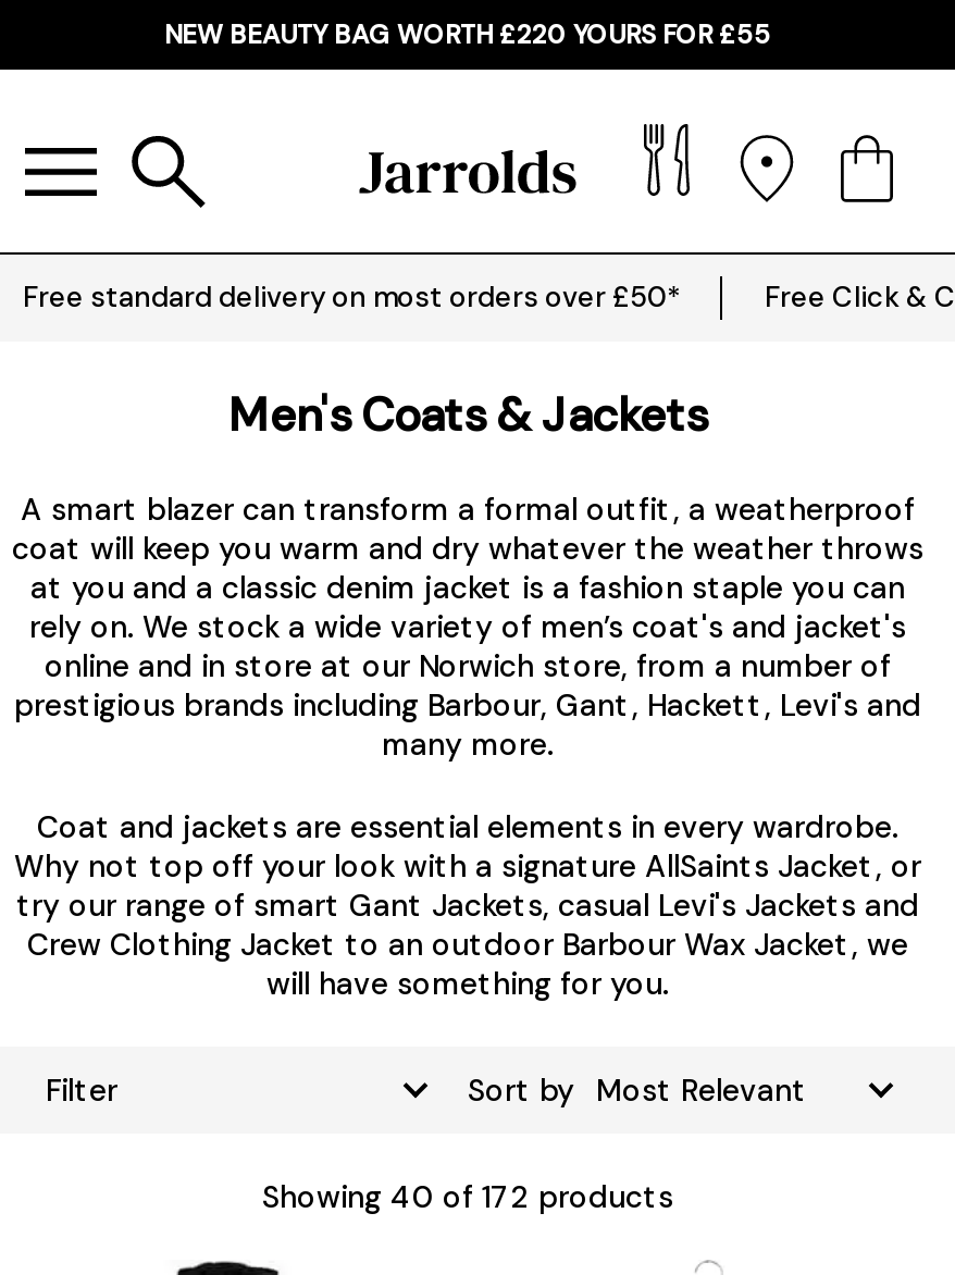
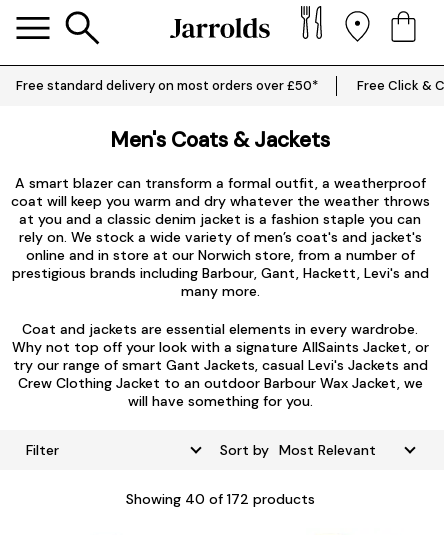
[164,17,771,52] NEW BEAUTY BAG WORTH £220 YOURS FOR £55 -> none

